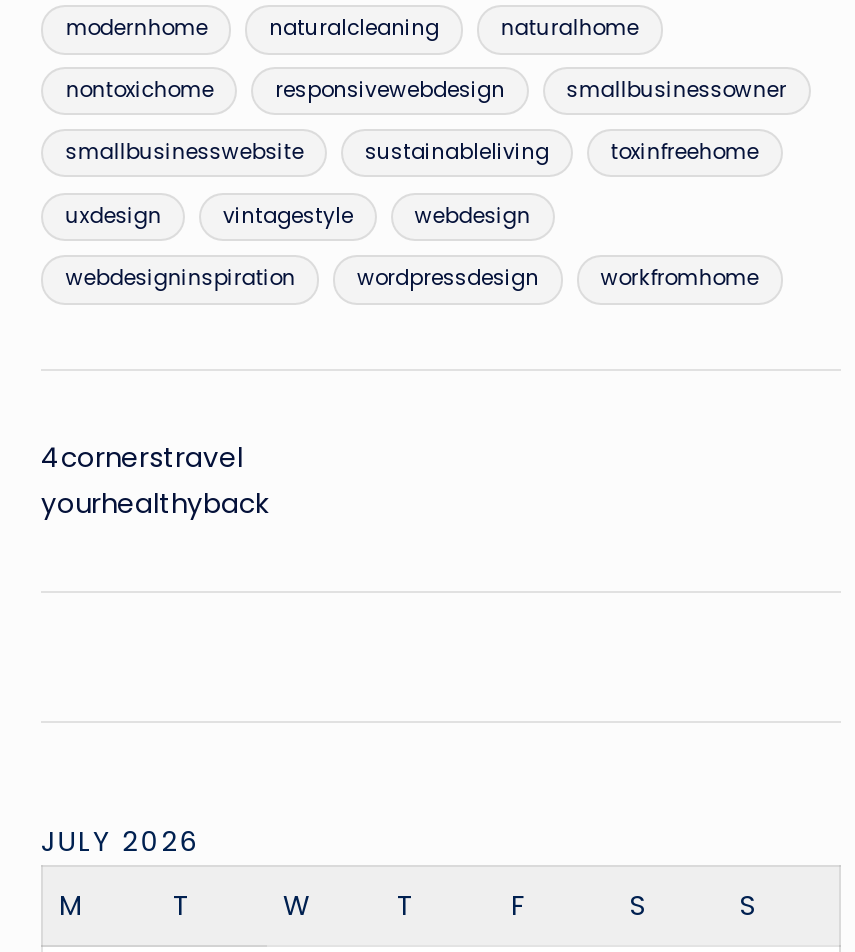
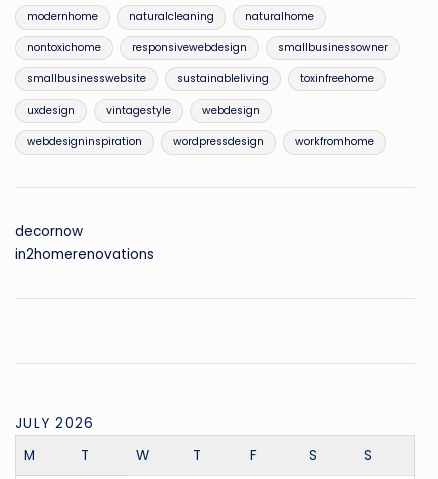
[41,438,269,522] 4cornerstravel | yourhealthyback -> [15,221,154,263] decornow | in2homerenovations

